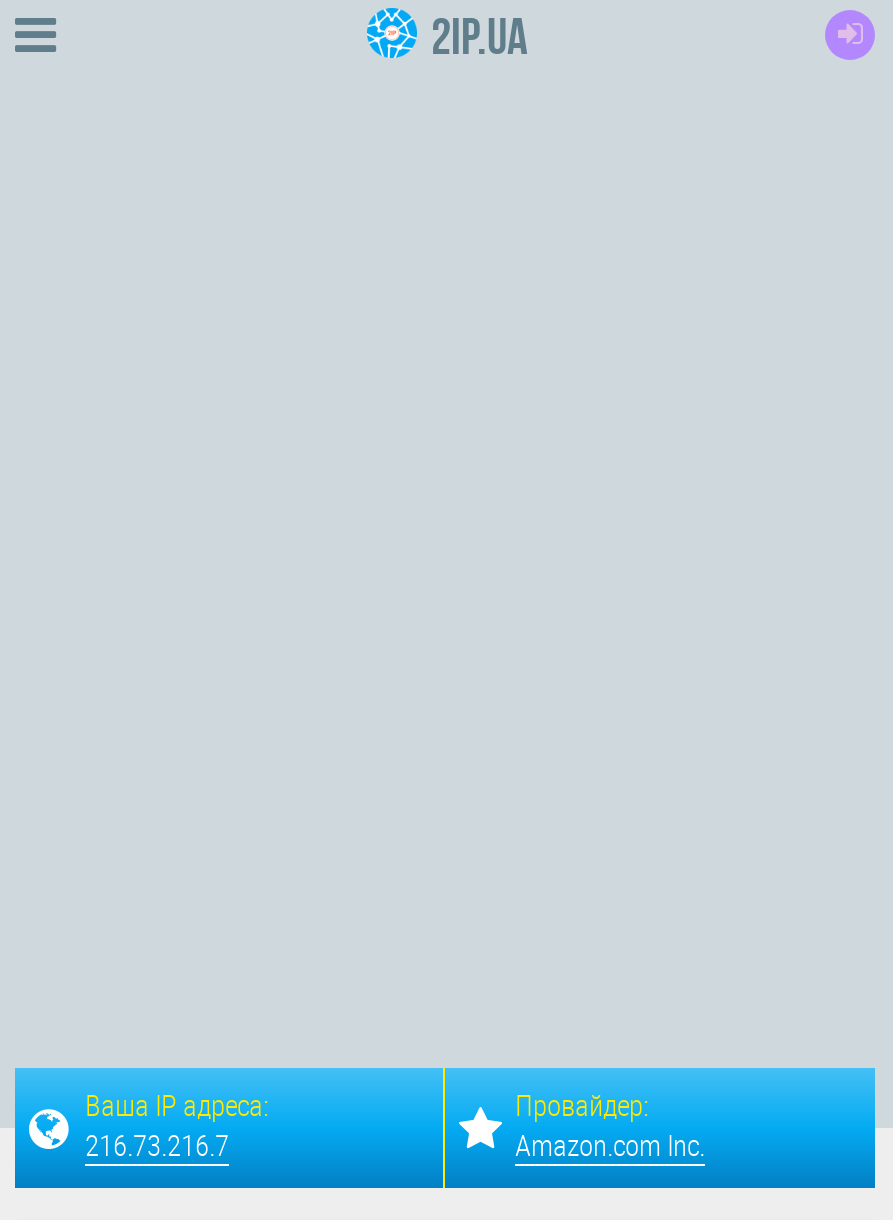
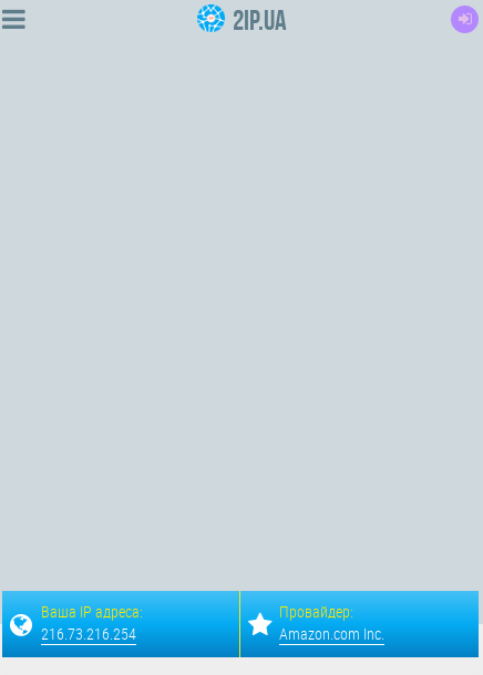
[85,1127,229,1165] 216.73.216.7 -> [41,623,136,644] 216.73.216.254

